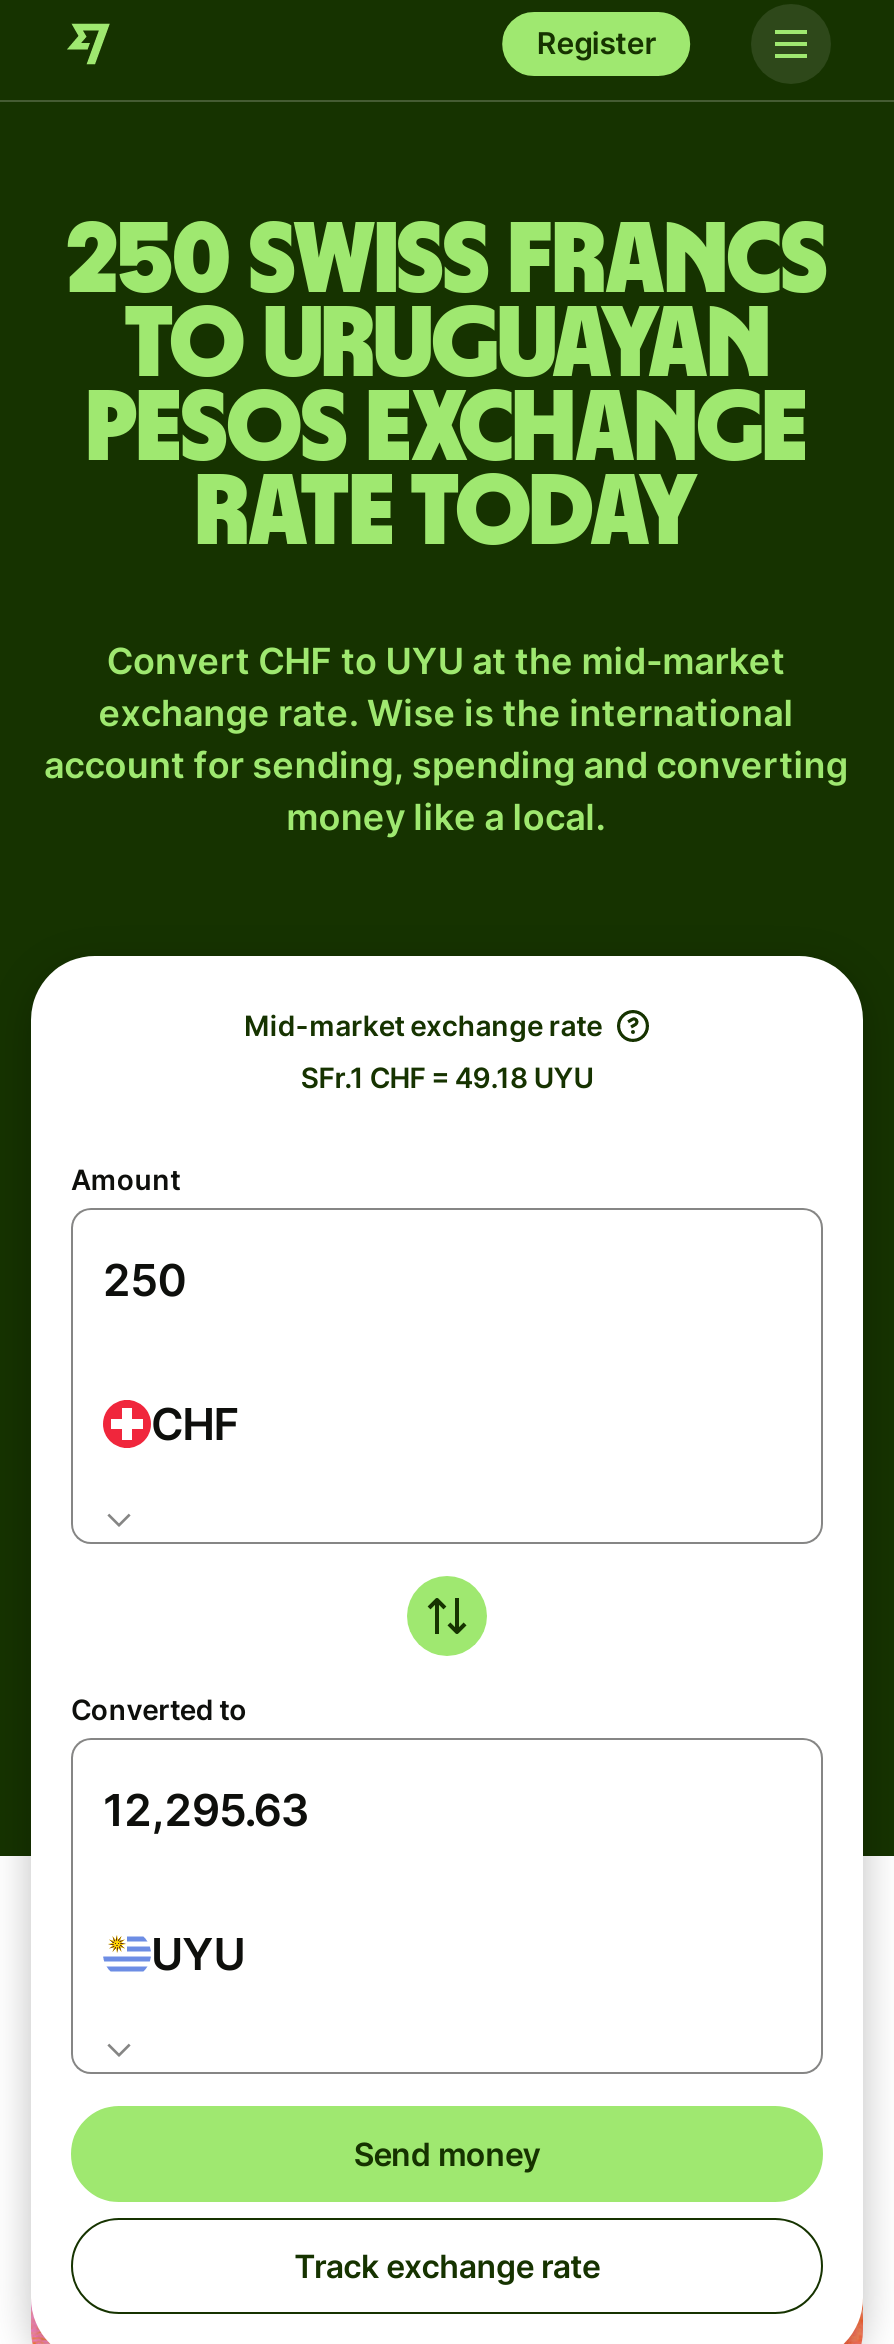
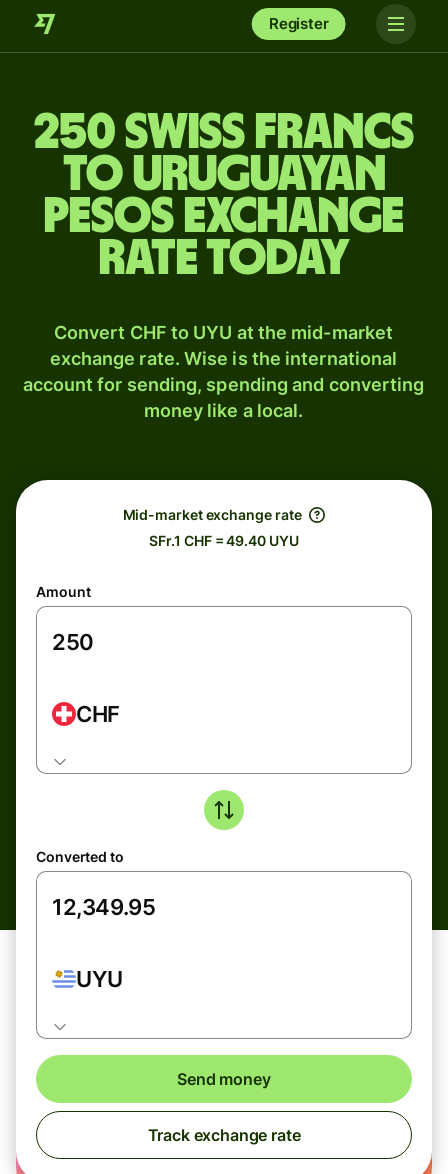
[301,1060,593,1094] SFr.1 CHF = 49.18 UYU -> [149,532,299,549] SFr.1 CHF = 49.40 UYU

